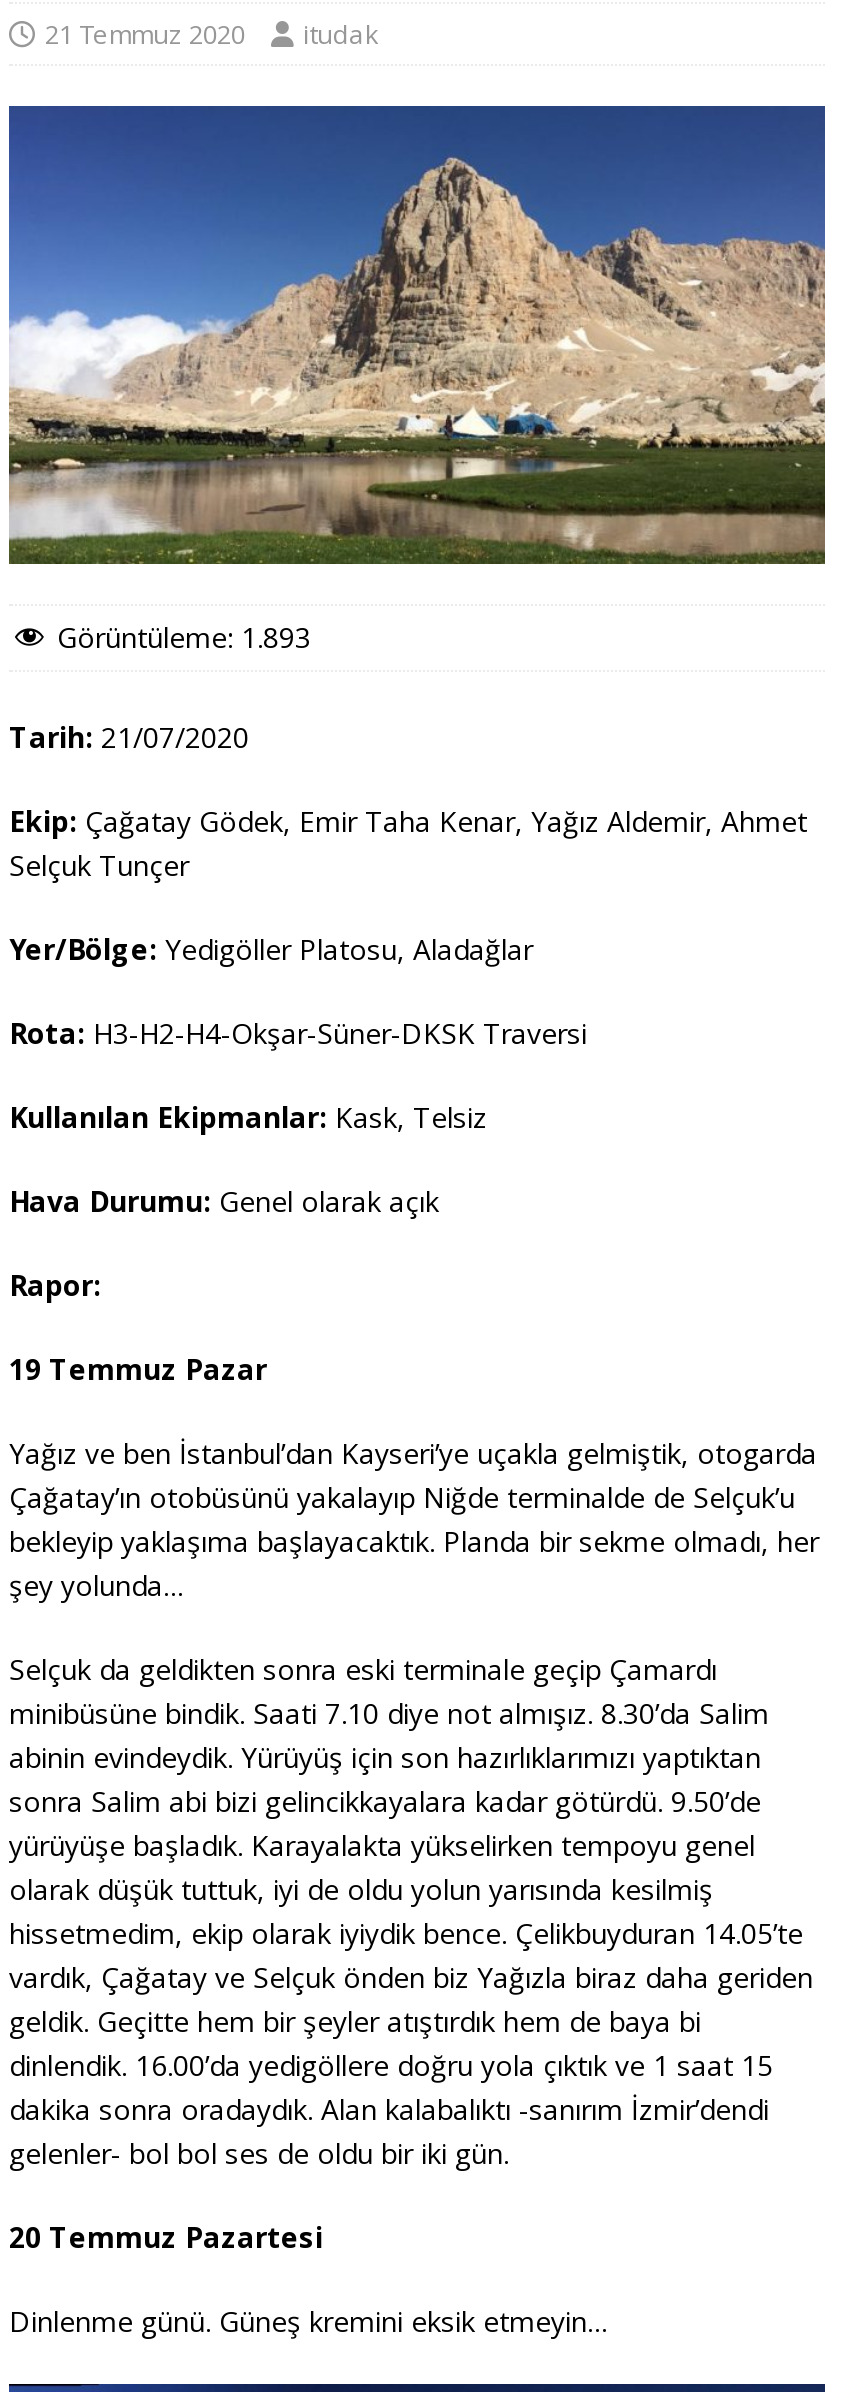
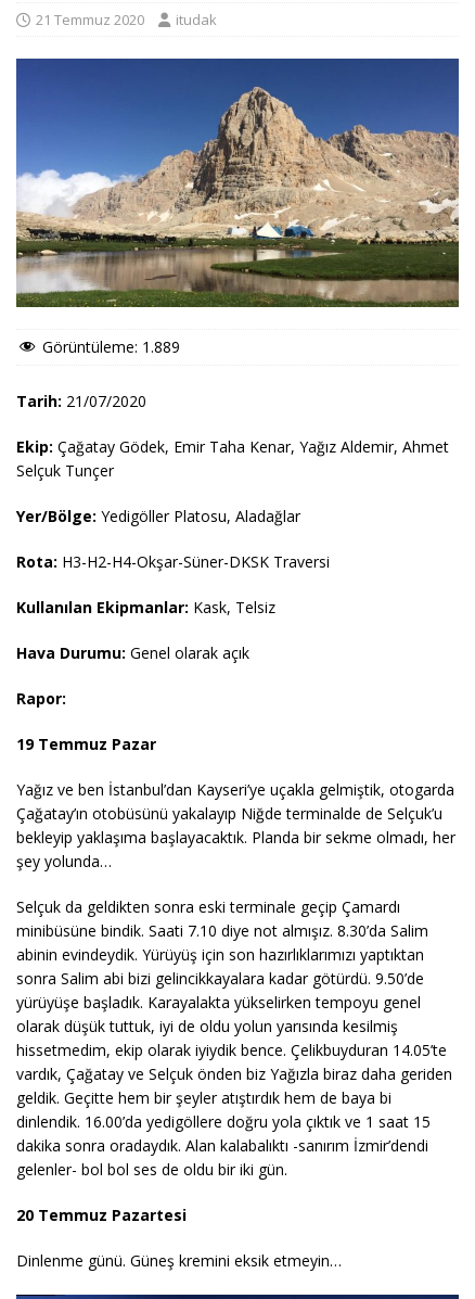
[57,618,311,656] Görüntüleme: 1.893 -> [42,337,180,357] Görüntüleme: 1.889

